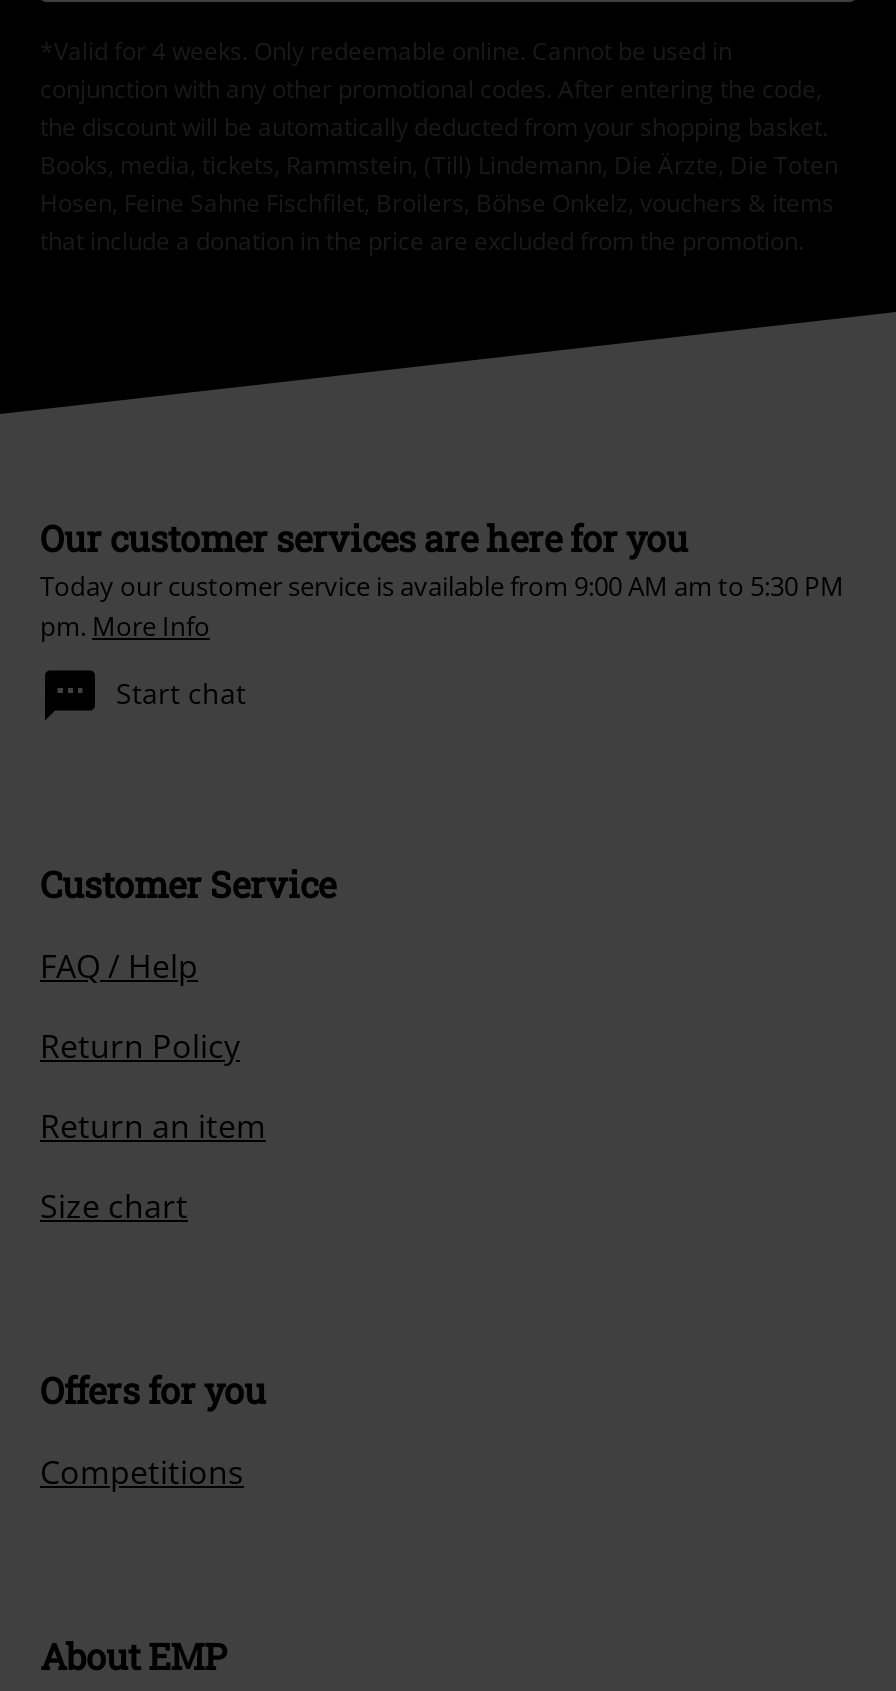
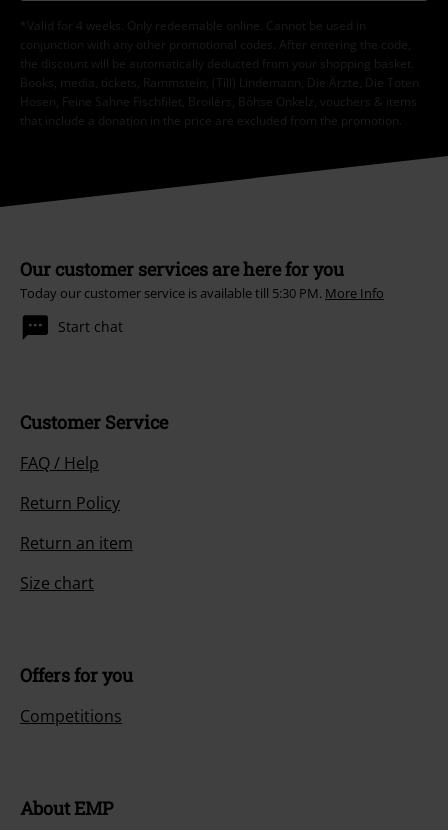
[40,569,844,645] Today our customer service is available from 9:00 AM am to 5:30 PM | pm. More Info -> [20,284,384,302] Today our customer service is available till 5:30 PM. More Info

